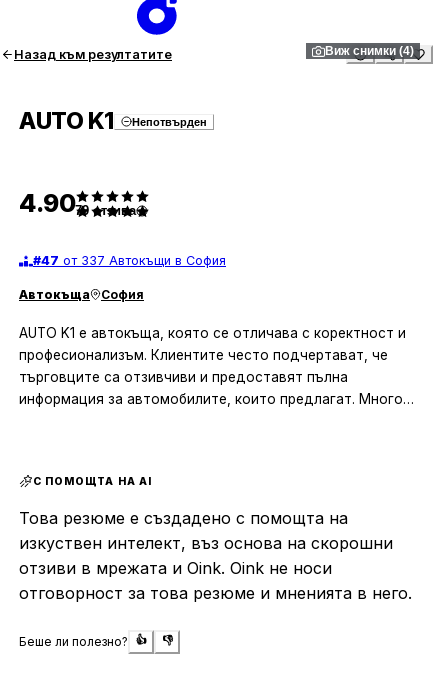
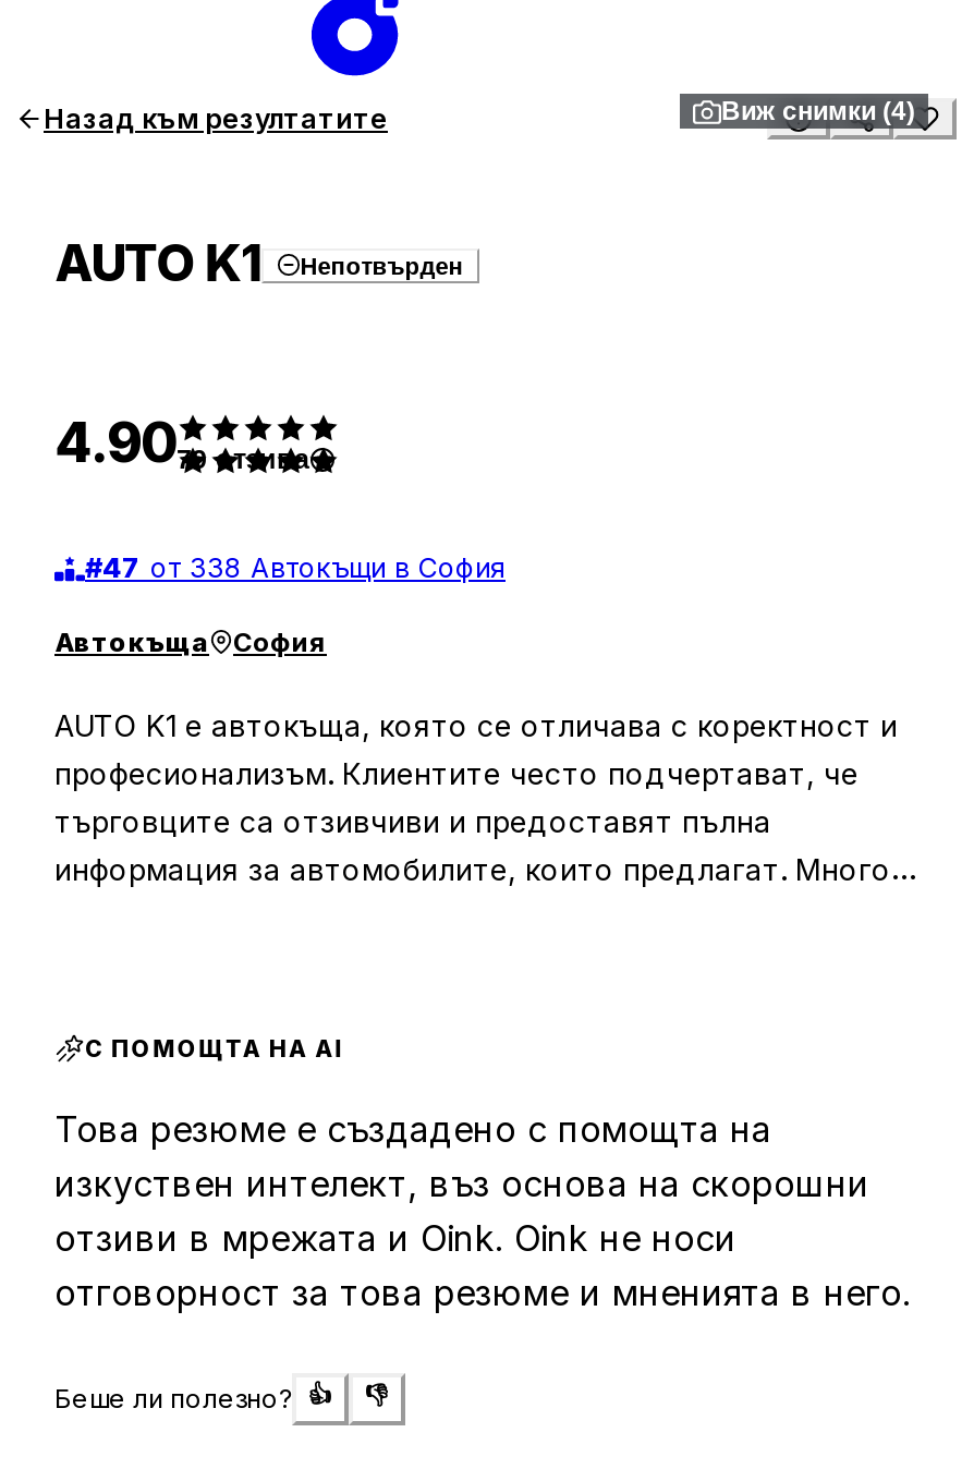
[33,253,226,268] #47 от 337 Автокъщи в София -> [85,552,506,585] #47 от 338 Автокъщи в София

